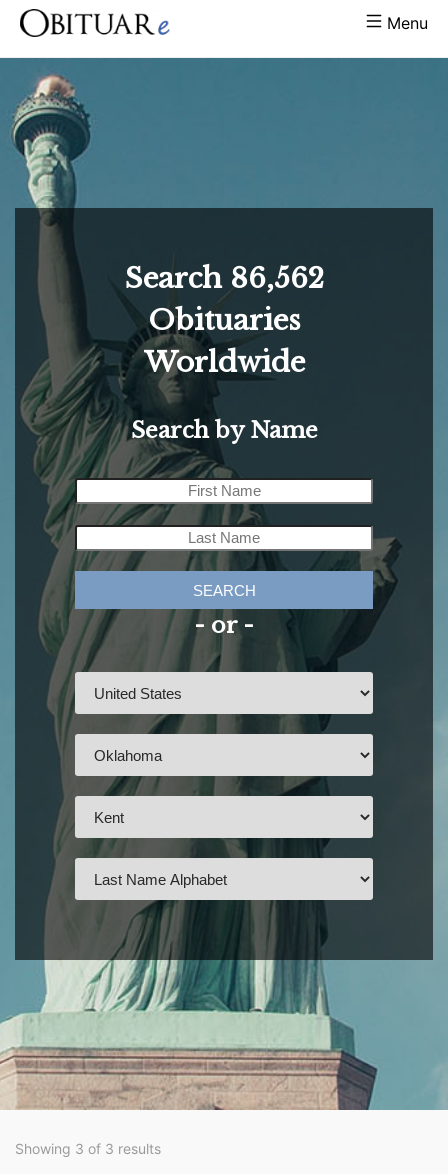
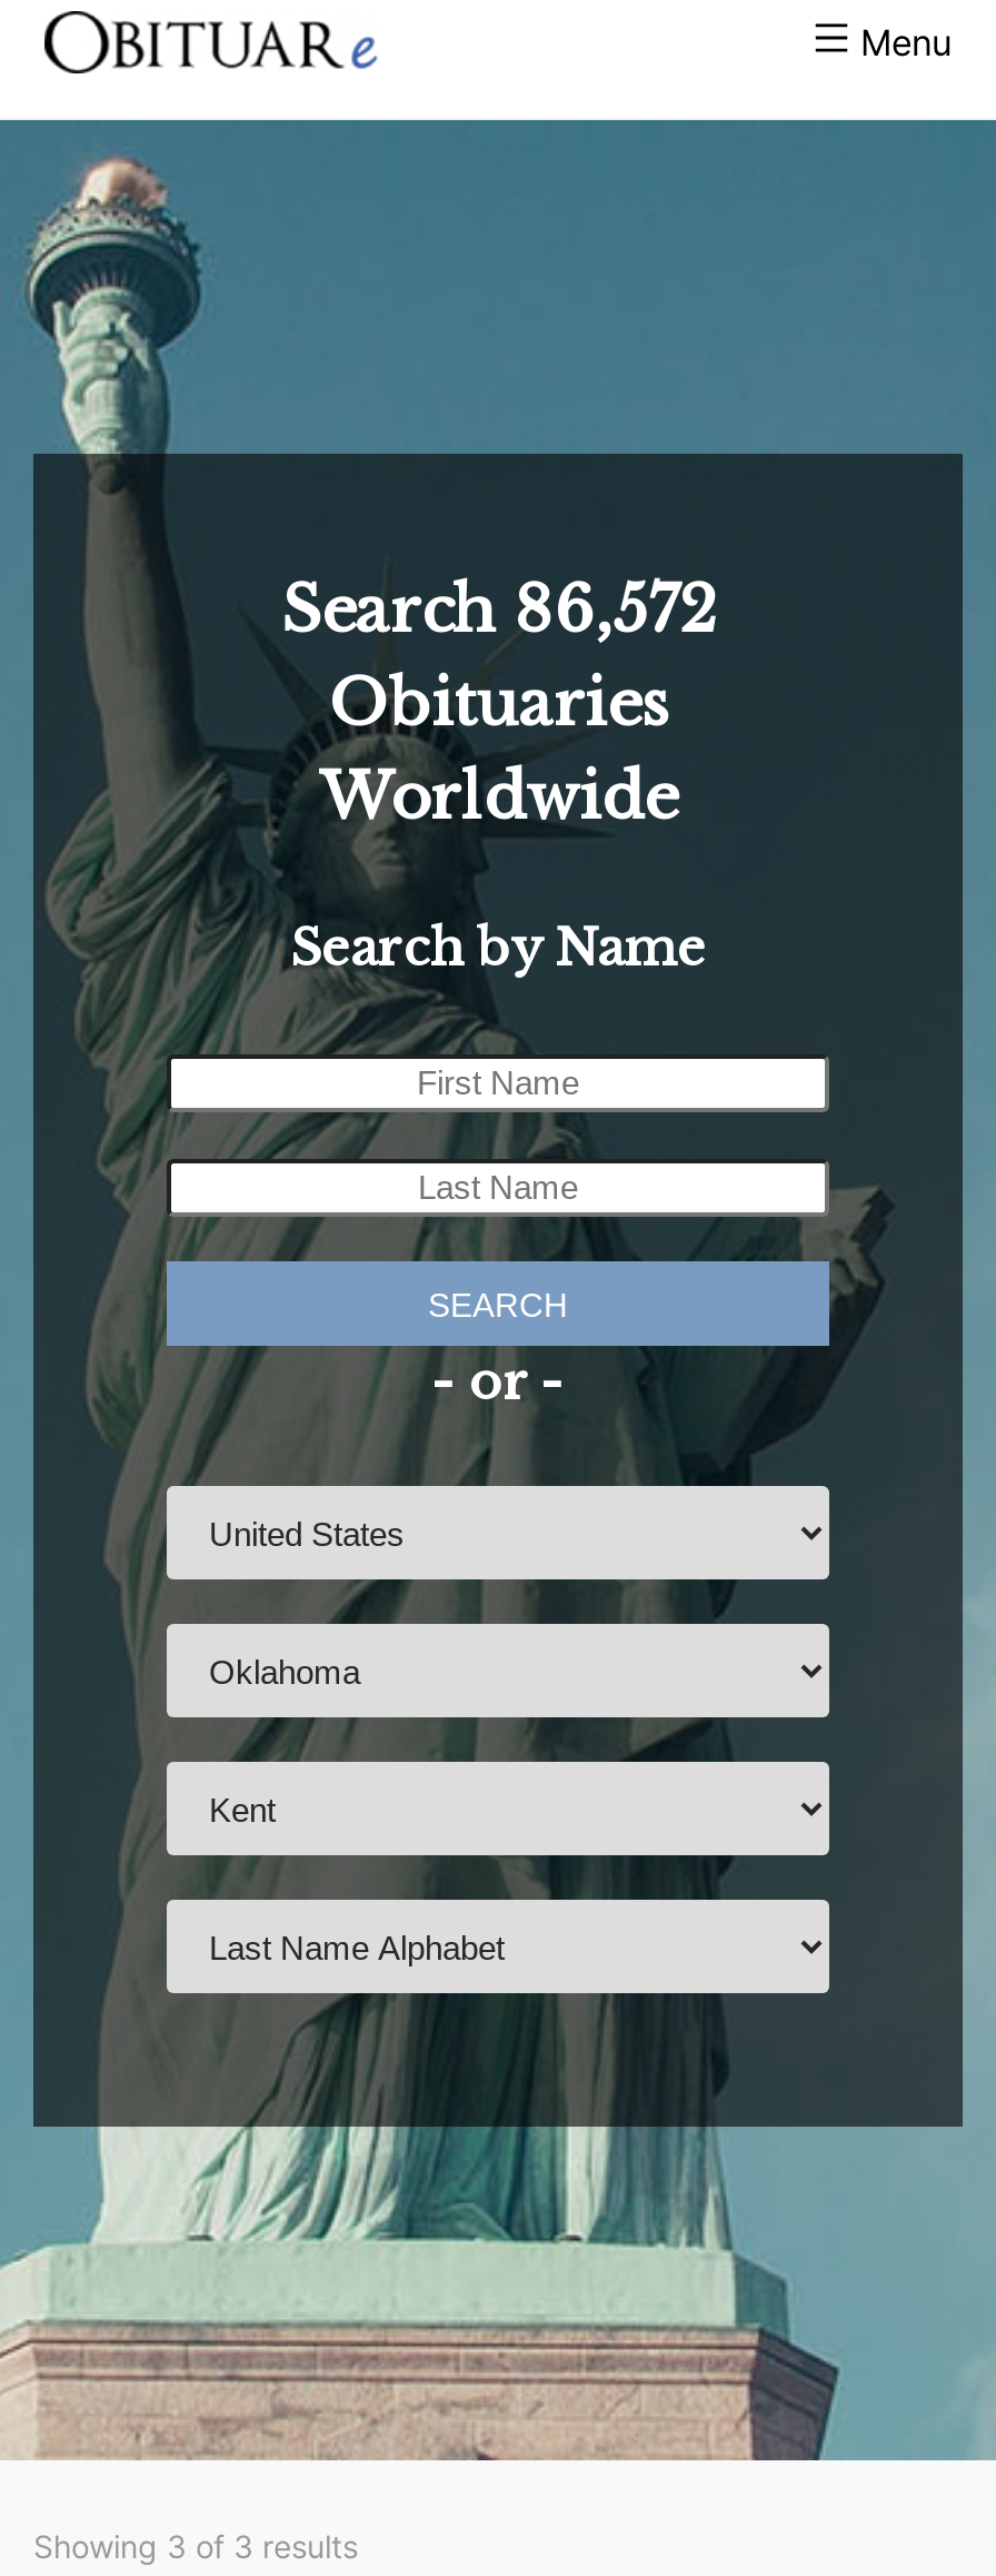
[124,261,323,296] Search 86,562 -> [281,572,715,650] Search 86,572

